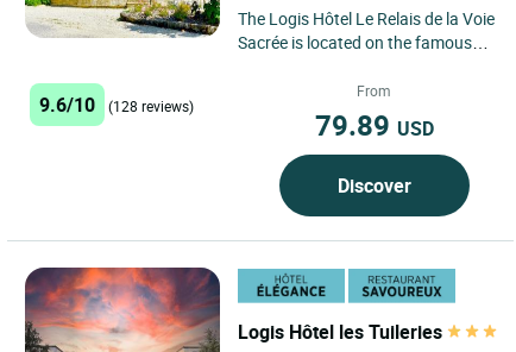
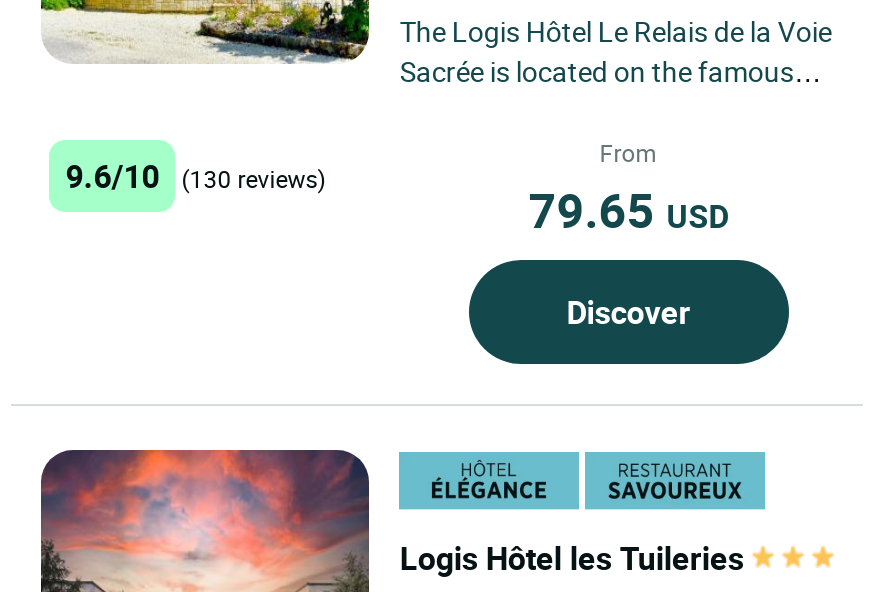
[39,92,194,118] 9.6/10 (128 reviews) -> [65,154,325,198] 9.6/10 (130 reviews)
[315,106,434,144] 79.89 USD -> [528,178,728,242] 79.65 USD

